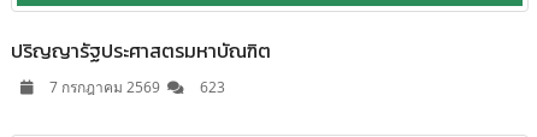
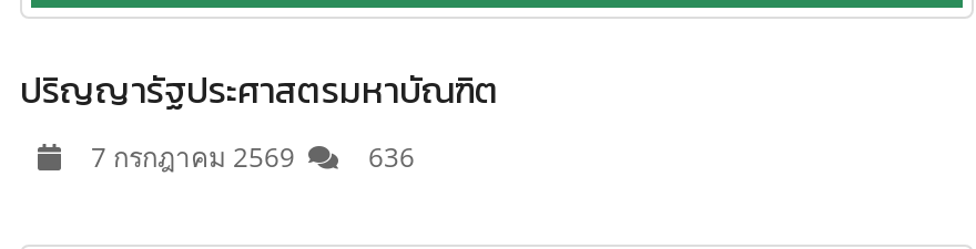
[196,76,225,97] 623 -> [362,137,415,175] 636

